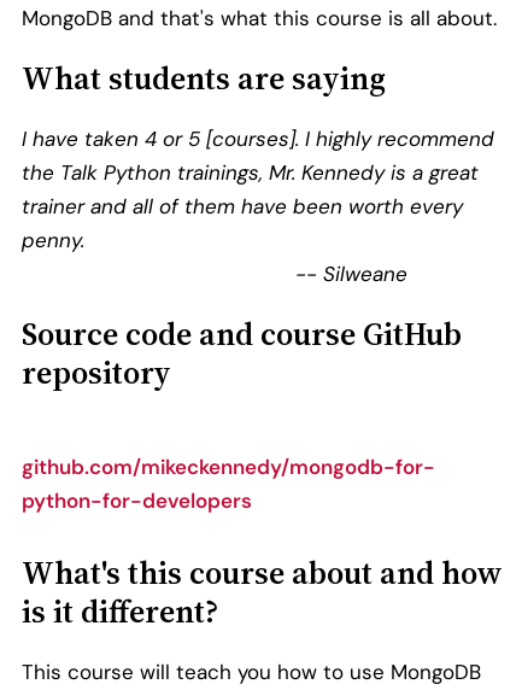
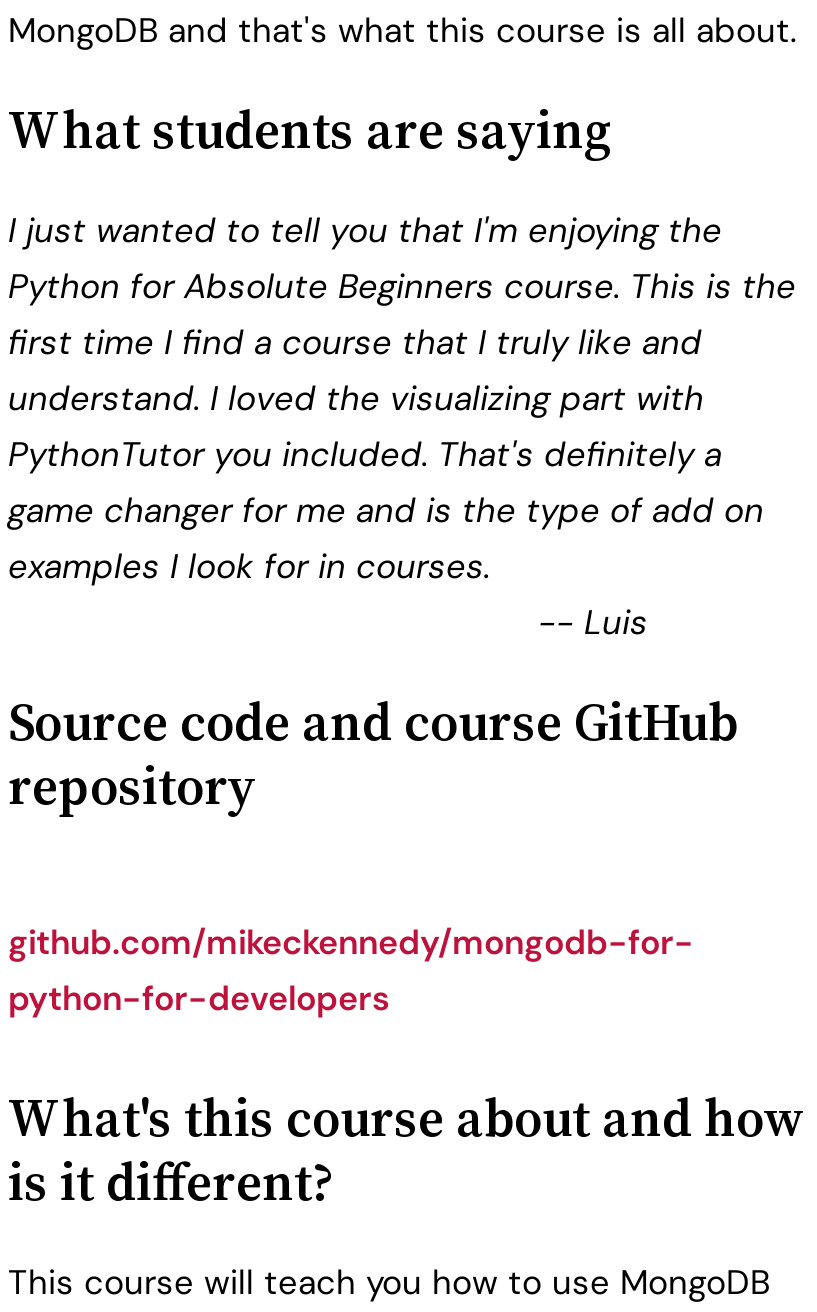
[22,125,494,287] I have taken 4 or 5 [courses]. I highly recommend | the Talk Python trainings, Mr. Kennedy is a great | trainer and all of them have been worth every | penny. | -- Silweane -> [8,208,796,644] I just wanted to tell you that I'm enjoying the | Python for Absolute Beginners course. This is the | first time I find a course that I truly like and | understand. I loved the visualizing part with | PythonTutor you included. That's definitely a | game changer for me and is the type of add on | examples I look for in courses. | -- Luis

